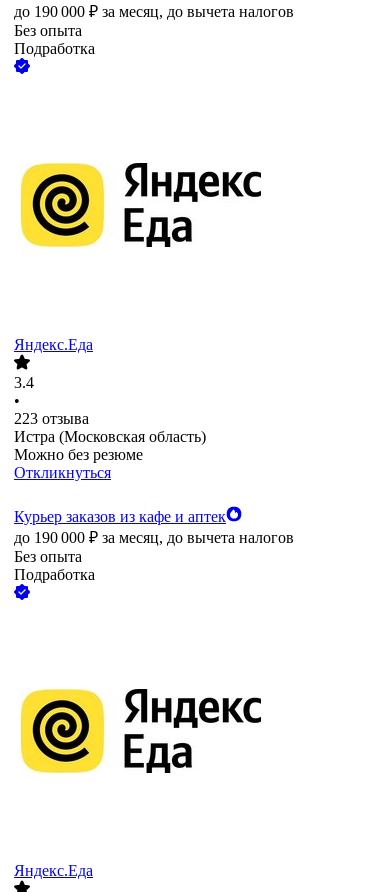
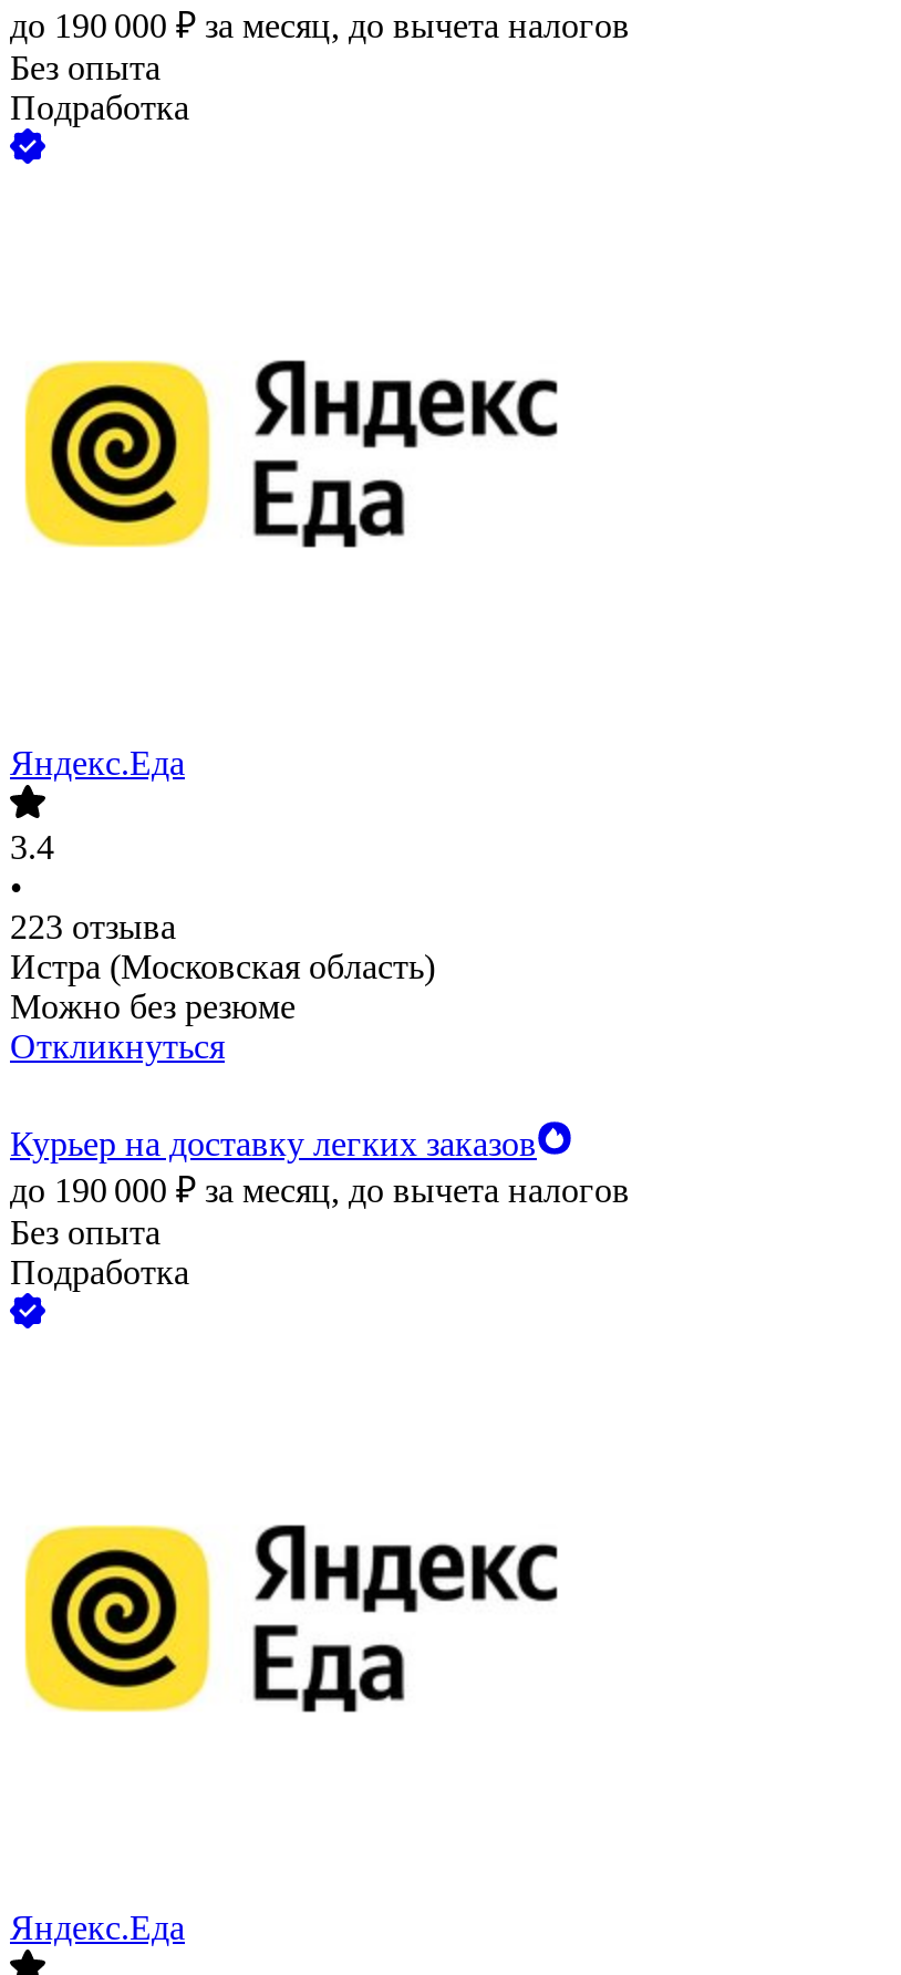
[14,508,226,525] Курьер заказов из кафе и аптек -> [10,1125,537,1163] Курьер на доставку легких заказов

